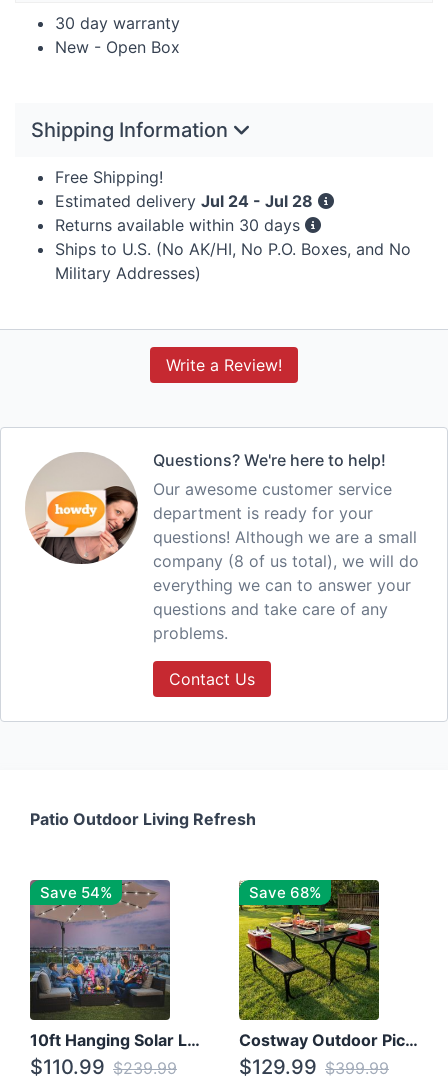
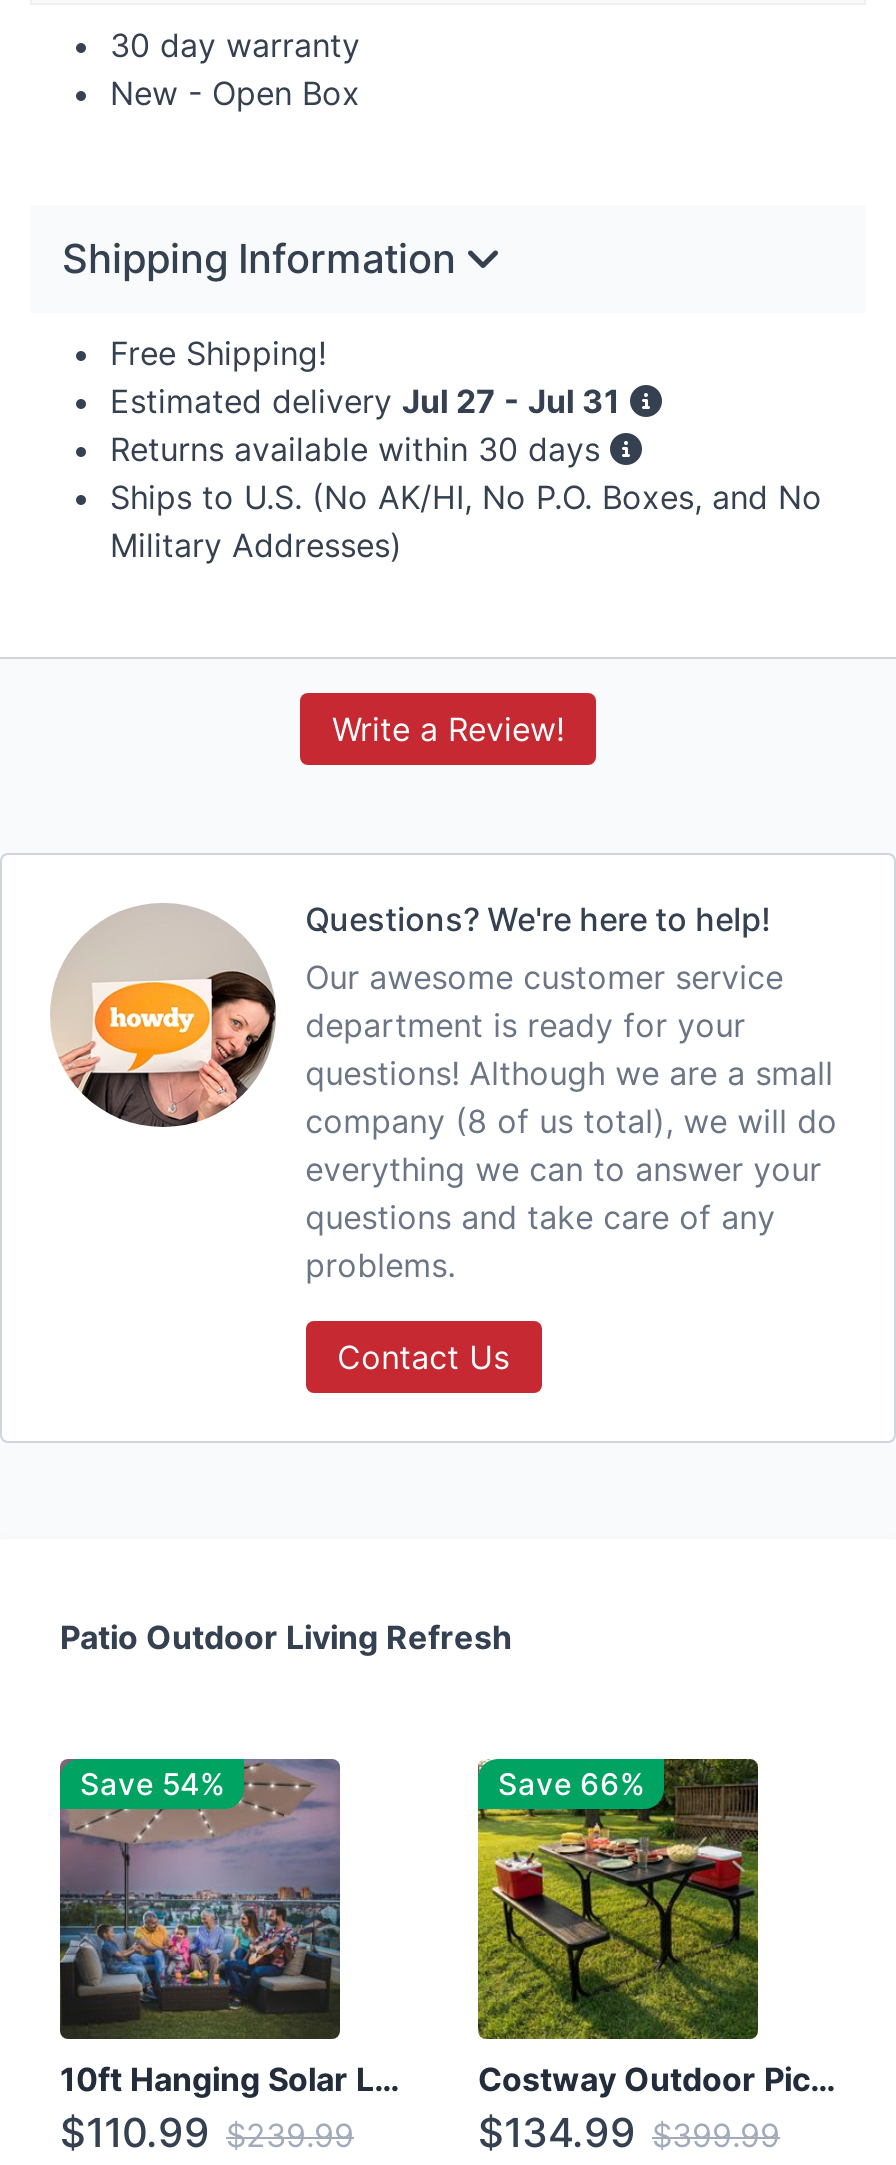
[55,191,313,211] Estimated delivery Jul 24 - Jul 28 -> [110,380,620,420] Estimated delivery Jul 27 - Jul 31
[249,883,321,902] Save 68% -> [498,1764,644,1802] Save 66%
[239,1055,389,1079] $129.99 $399.99 -> [478,2108,780,2156] $134.99 $399.99

